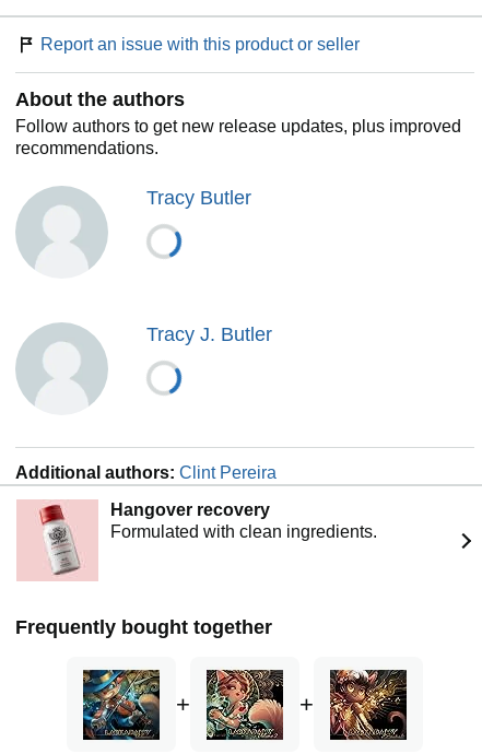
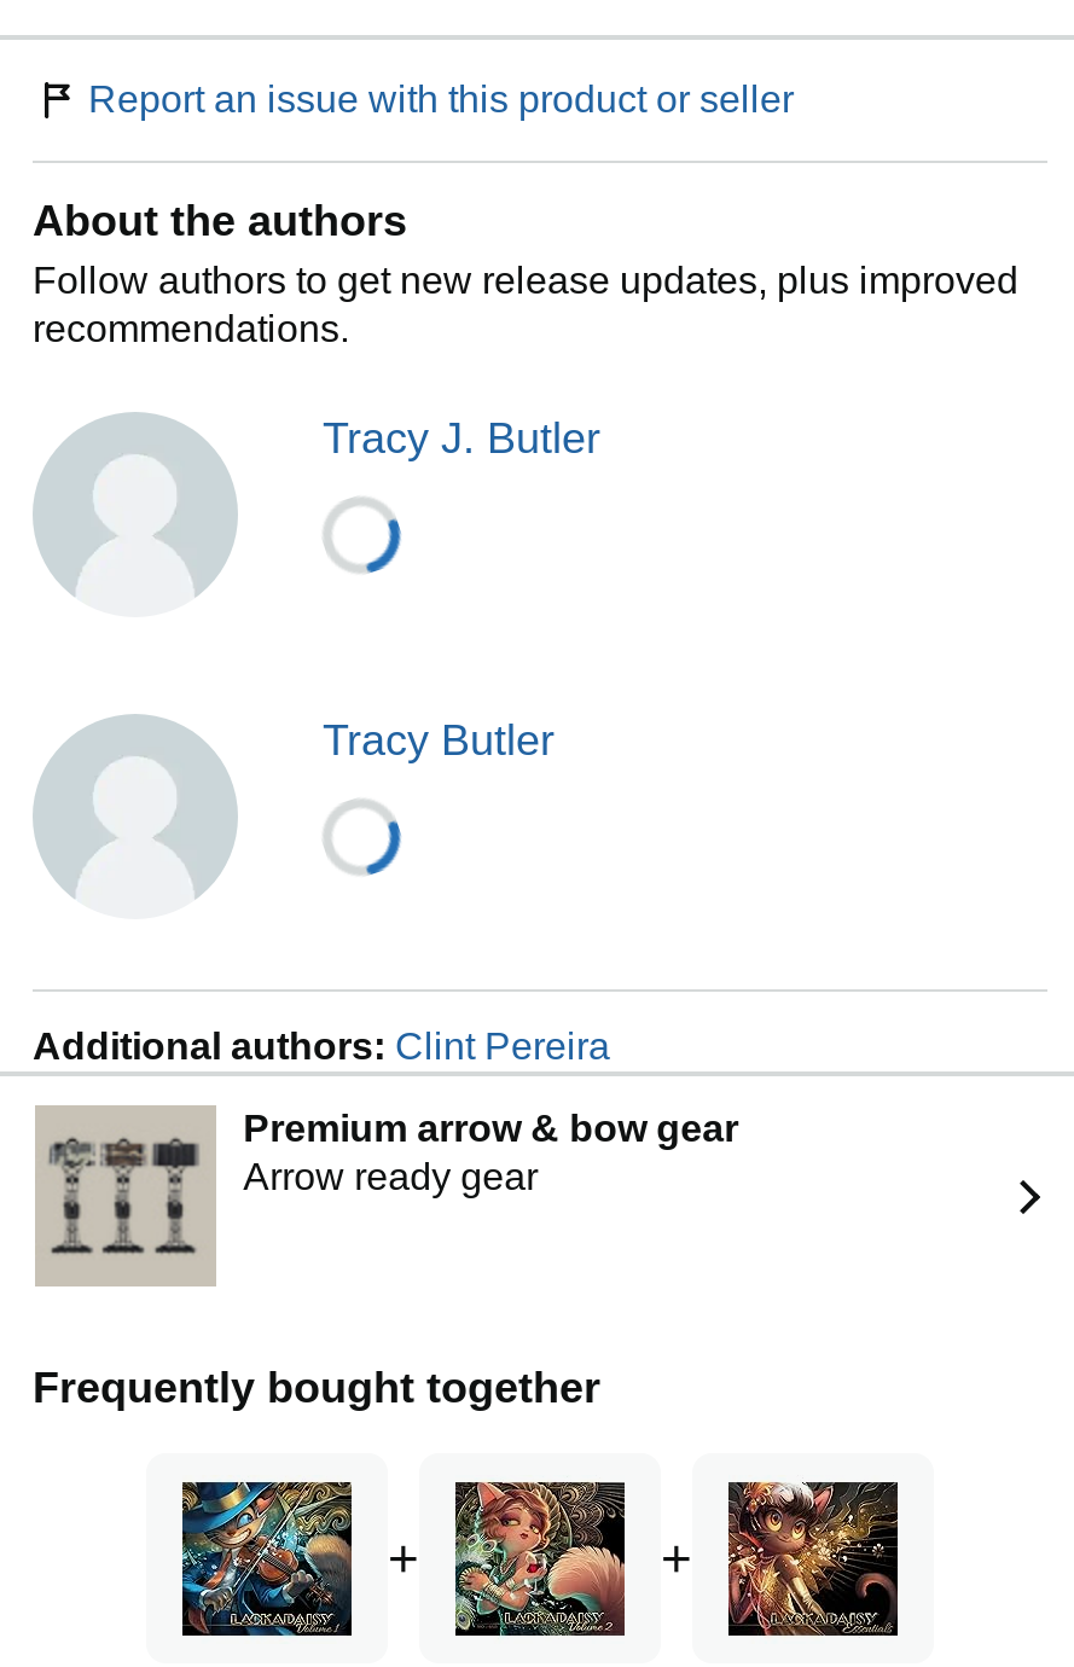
moved [146,187,251,209] -> [323,716,555,764]: Tracy Butler
moved [146,323,272,345] -> [323,414,600,462]: Tracy J. Butler
[17,500,377,580] [image] | Hangover recovery | Formulated with clean ingredients. -> [35,1105,739,1286] [image] | Premium arrow & bow gear | Arrow ready gear

